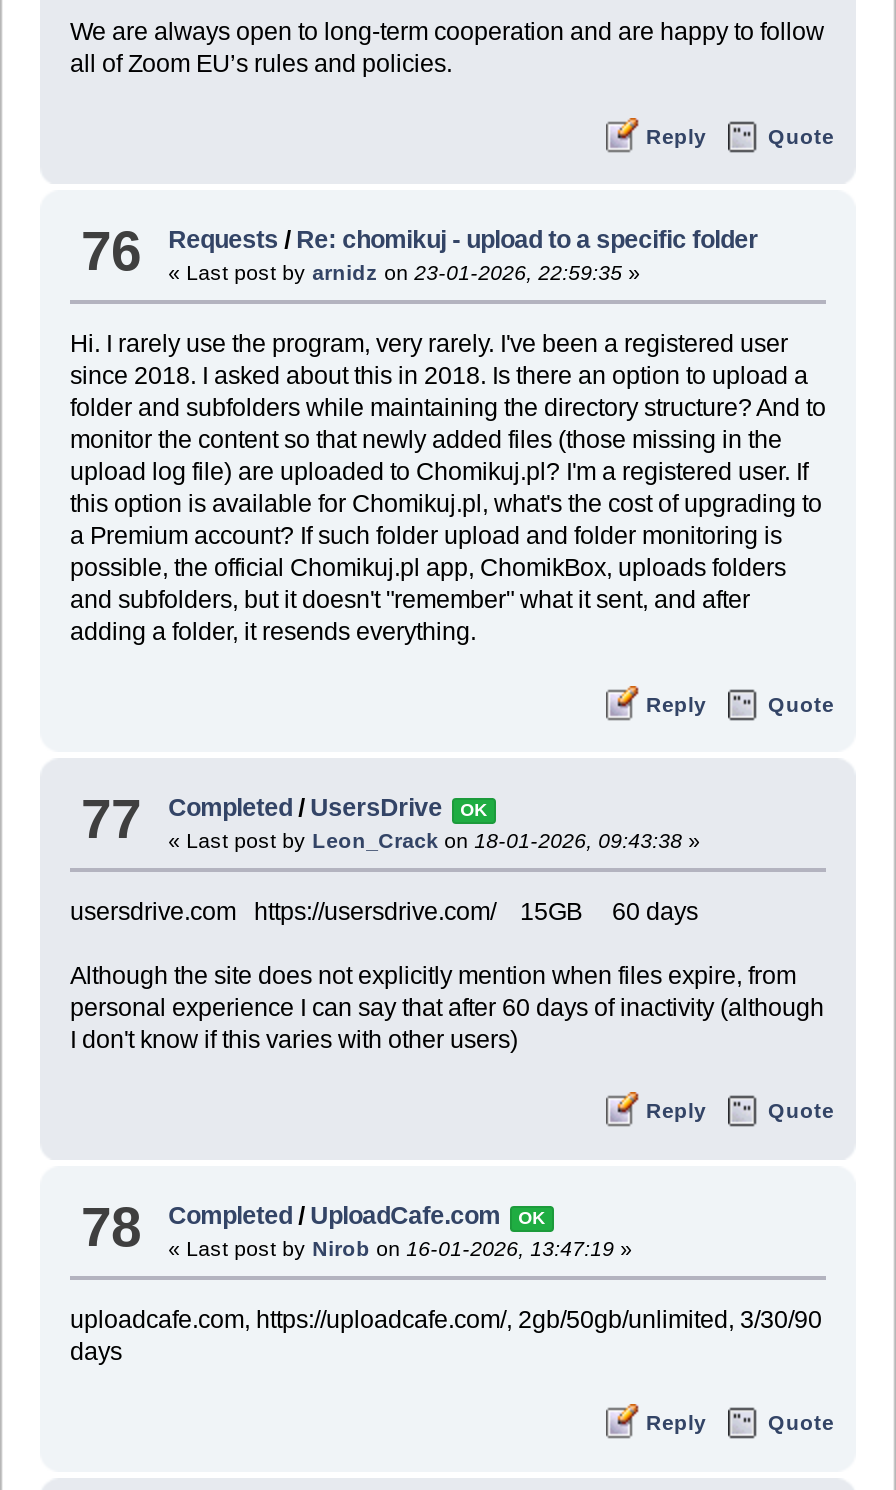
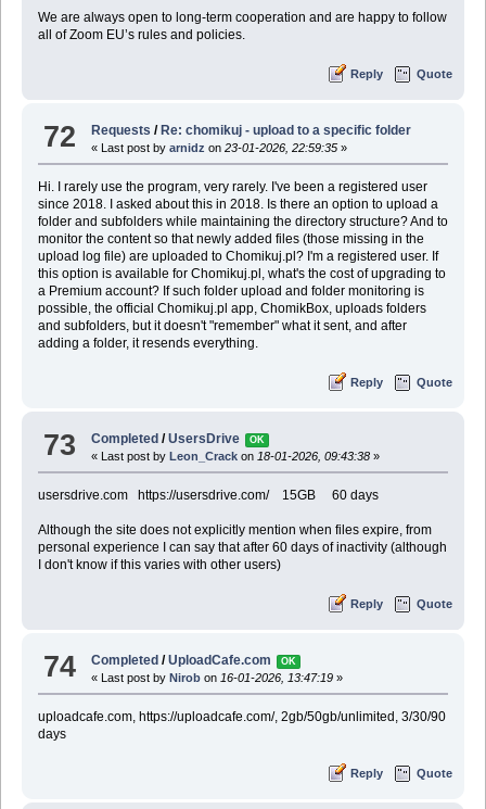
[81,220,758,285] 76 Requests / Re: chomikuj - upload to a specific folder « Last post by arnidz on 23-01-2026, 22:59:35» -> [44,119,411,155] 72 Requests / Re: chomikuj - upload to a specific folder « Last post by arnidz on 23-01-2026, 22:59:35»
[81,788,700,853] 77 Completed / UsersDrive « Last post by Leon_Crack on 18-01-2026, 09:43:38» OK -> [44,428,380,463] 73 Completed / UsersDrive « Last post by Leon_Crack on 18-01-2026, 09:43:38» OK
[81,1196,632,1261] 78 Completed / UploadCafe.com « Last post by Nirob on 16-01-2026, 13:47:19» OK -> [44,649,343,684] 74 Completed / UploadCafe.com « Last post by Nirob on 16-01-2026, 13:47:19» OK

